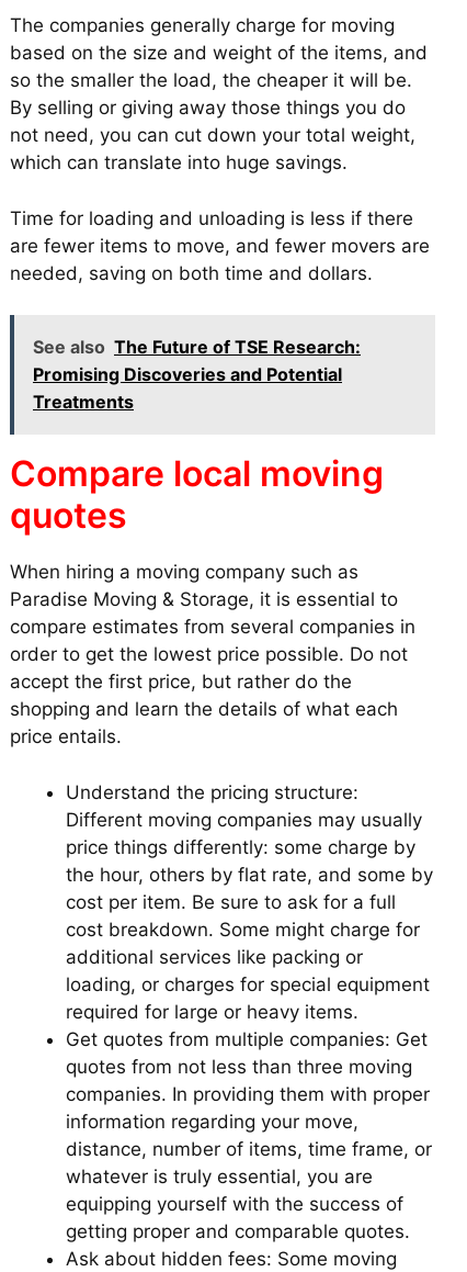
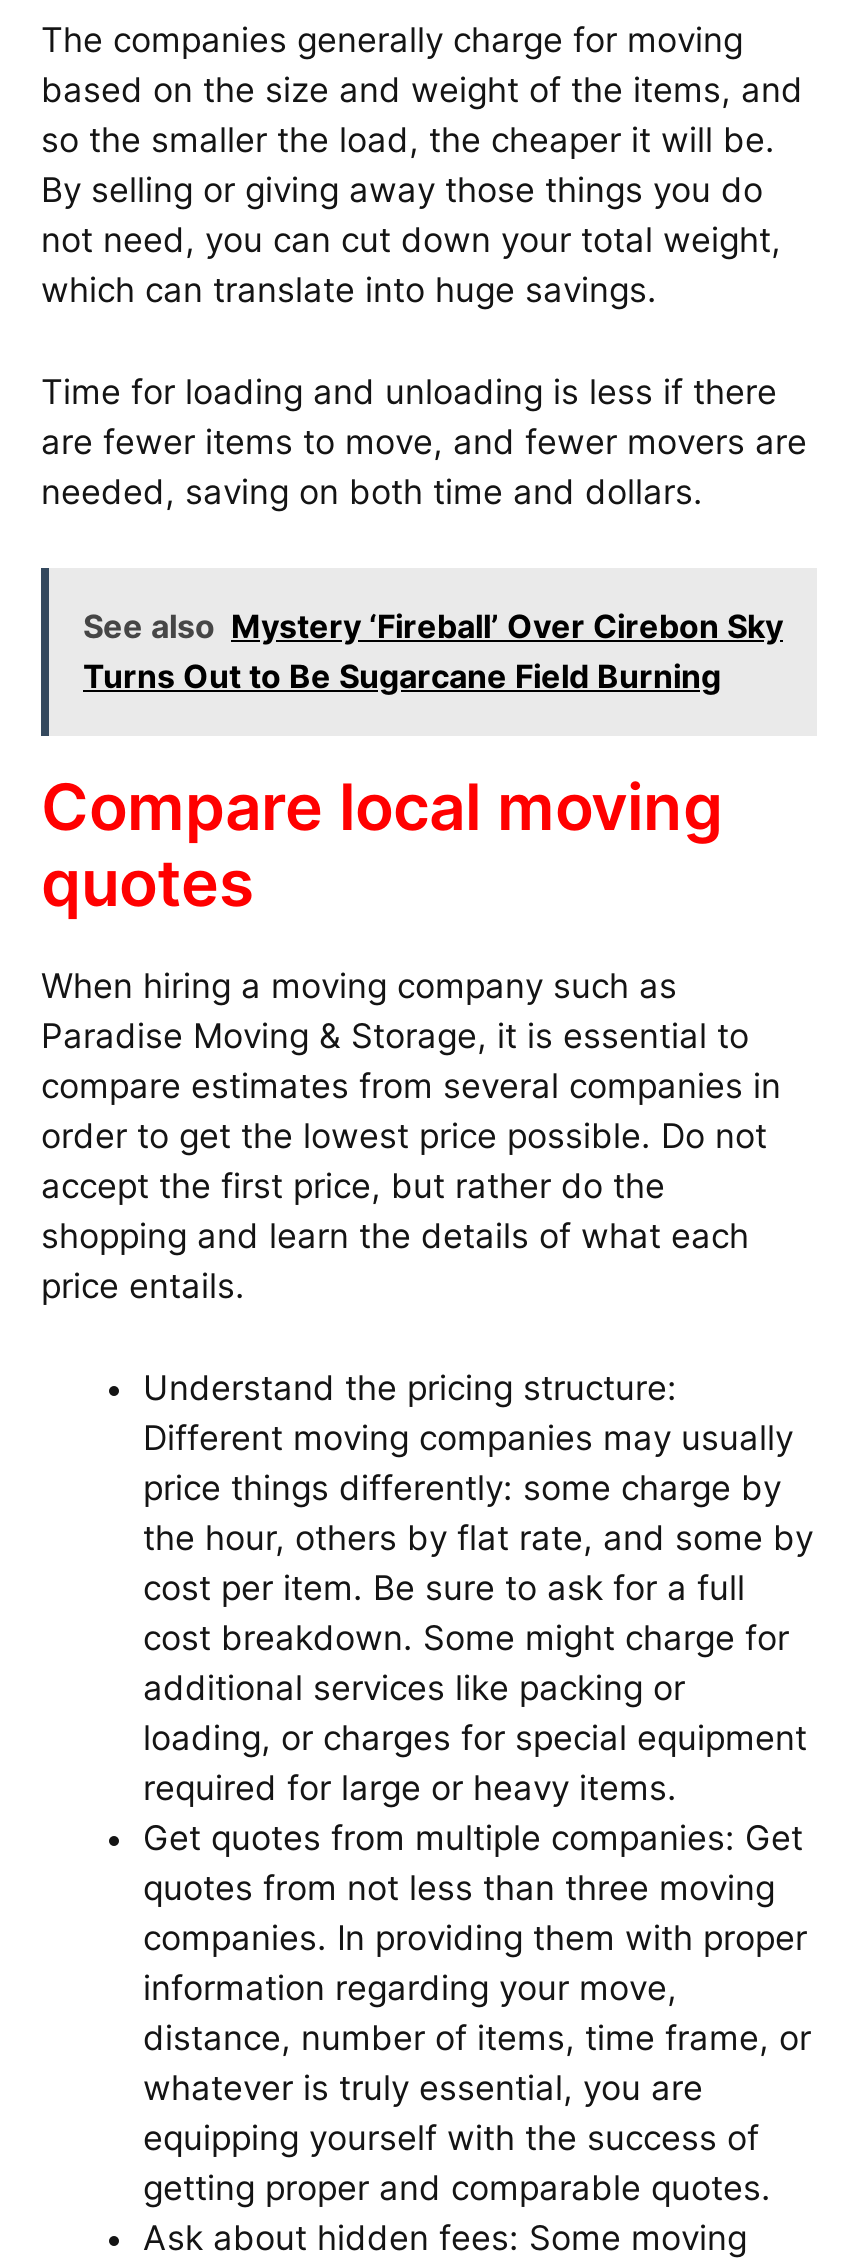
[33,336,361,413] See also The Future of TSE Research: | Promising Discoveries and Potential | Treatments -> [83,606,783,696] See also Mystery ‘Fireball’ Over Cirebon Sky | Turns Out to Be Sugarcane Field Burning

